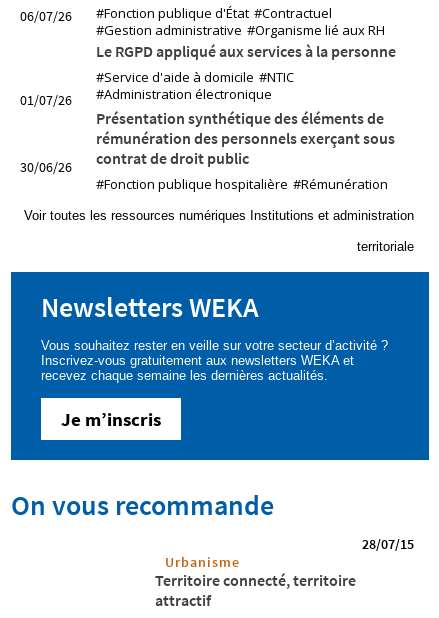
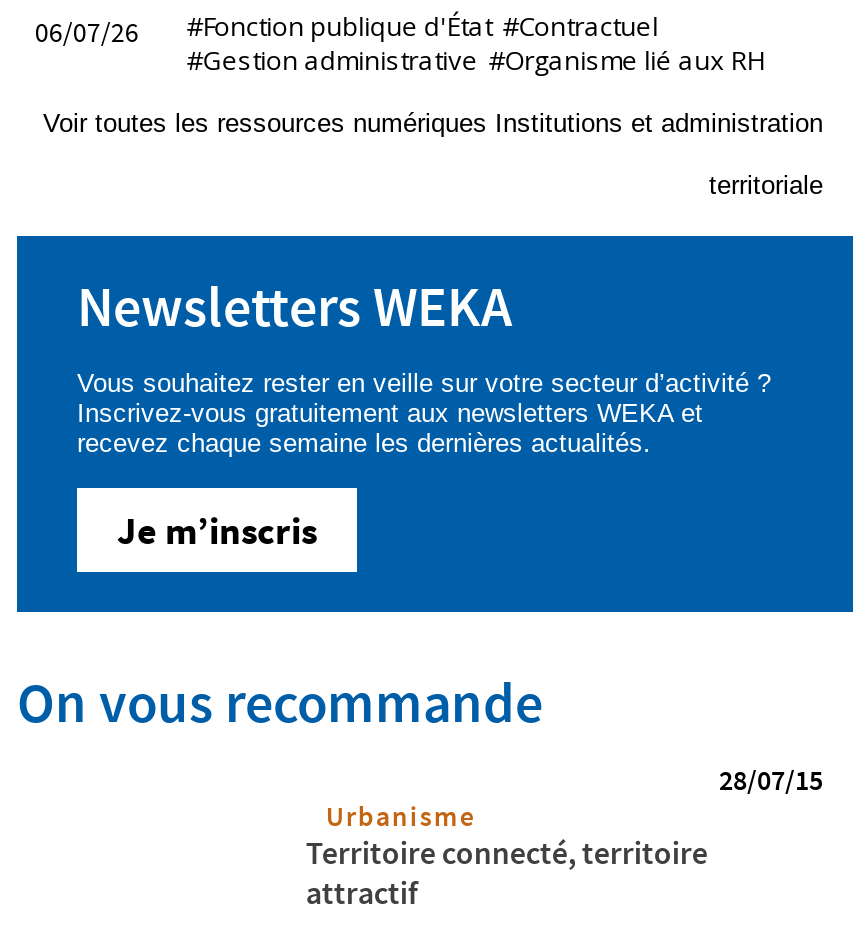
[96,41,396,103] Le RGPD appliqué aux services à la personne | #Service d'aide à domicile #NTIC | #Administration électronique -> none
[20,91,72,109] 01/07/26 -> none
[96,108,395,193] Présentation synthétique des éléments de | rémunération des personnels exerçant sous | contrat de droit public | #Fonction publique hospitalière #Rémunération -> none
[20,158,72,176] 30/06/26 -> none

